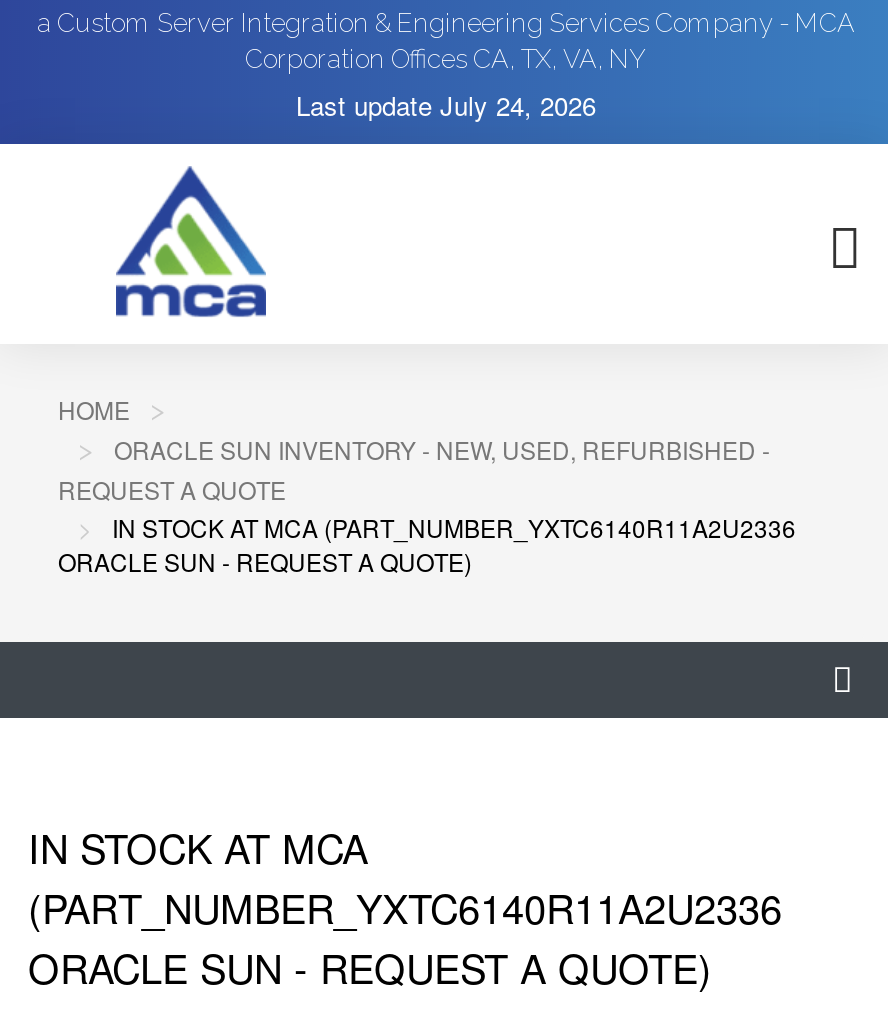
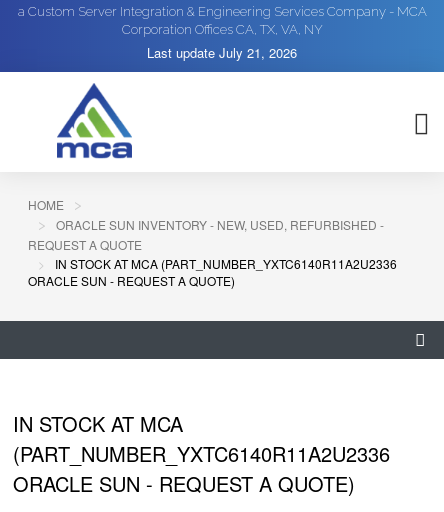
[296,86,596,124] Last update July 24, 2026 -> [147,43,297,62] Last update July 21, 2026

